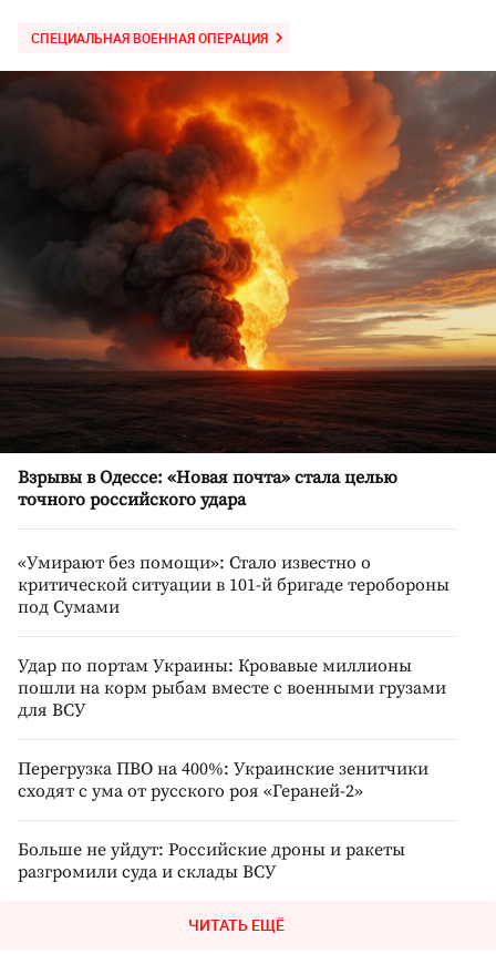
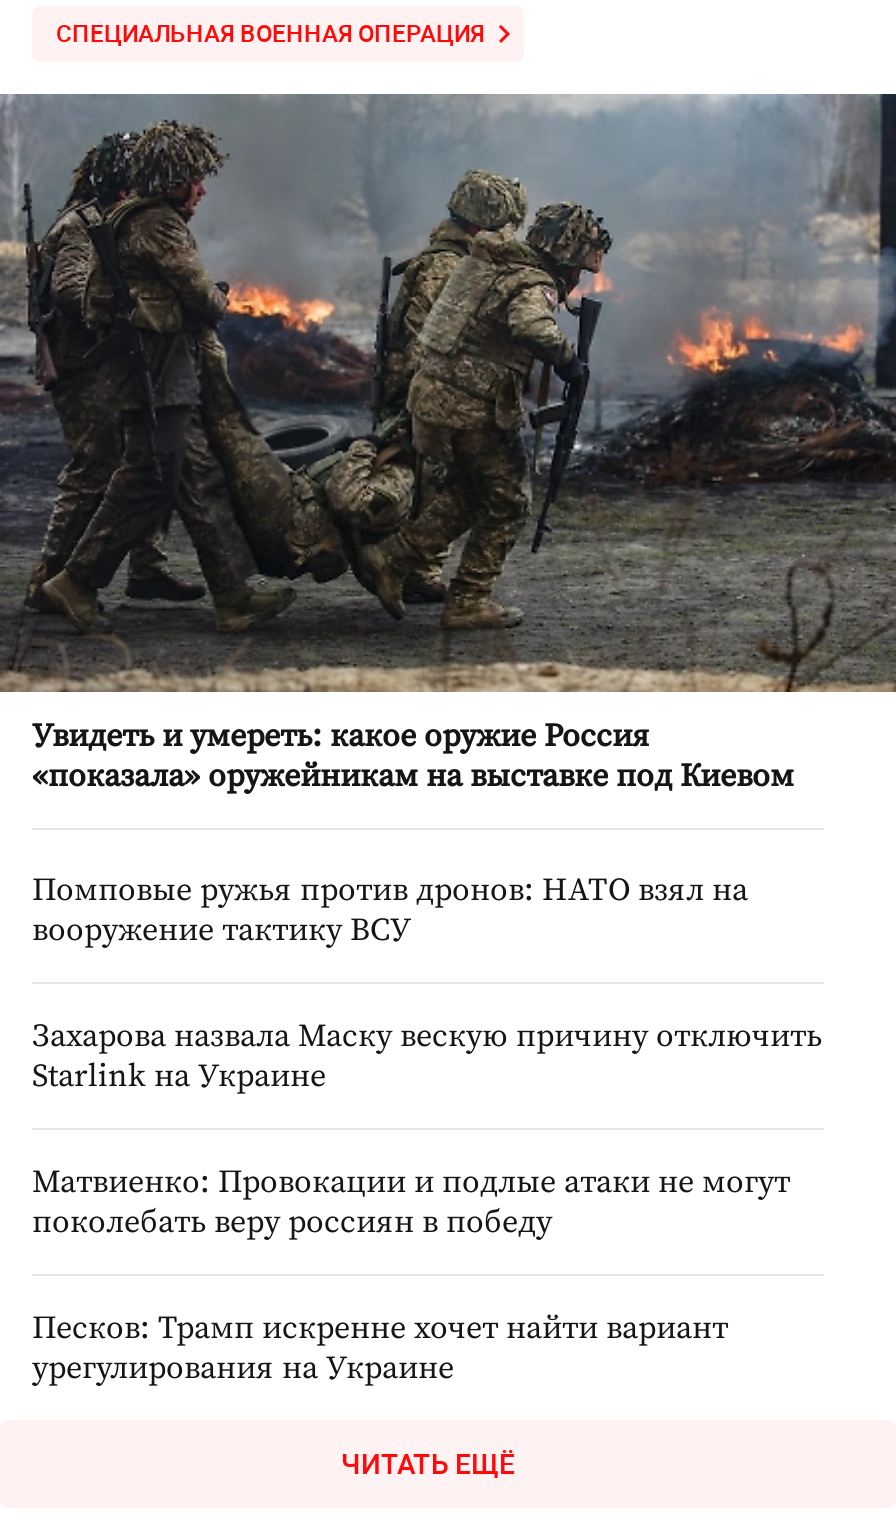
[3,70,493,511] [image] | Взрывы в Одессе: «Новая почта» стала целью | точного российского удара -> [6,93,890,795] [image] | Увидеть и умереть: какое оружие Россия | «показала» оружейникам на выставке под Киевом
[18,552,449,618] «Умирают без помощи»: Стало известно о | критической ситуации в 101-й бригаде теробороны | под Сумами -> [32,869,748,949] Помповые ружья против дронов: НАТО взял на | вооружение тактику ВСУ
[18,655,446,721] Удар по портам Украины: Кровавые миллионы | пошли на корм рыбам вместе с военными грузами | для ВСУ -> [32,1015,822,1095] Захарова назвала Маску вескую причину отключить | Starlink на Украине
[18,758,428,802] Перегрузка ПВО на 400%: Украинские зенитчики | сходят с ума от русского роя «Гераней-2» -> [32,1161,790,1241] Матвиенко: Провокации и подлые атаки не могут | поколебать веру россиян в победу
[18,839,405,883] Больше не уйдут: Российские дроны и ракеты | разгромили суда и склады ВСУ -> [32,1307,728,1387] Песков: Трамп искренне хочет найти вариант | урегулирования на Украине

